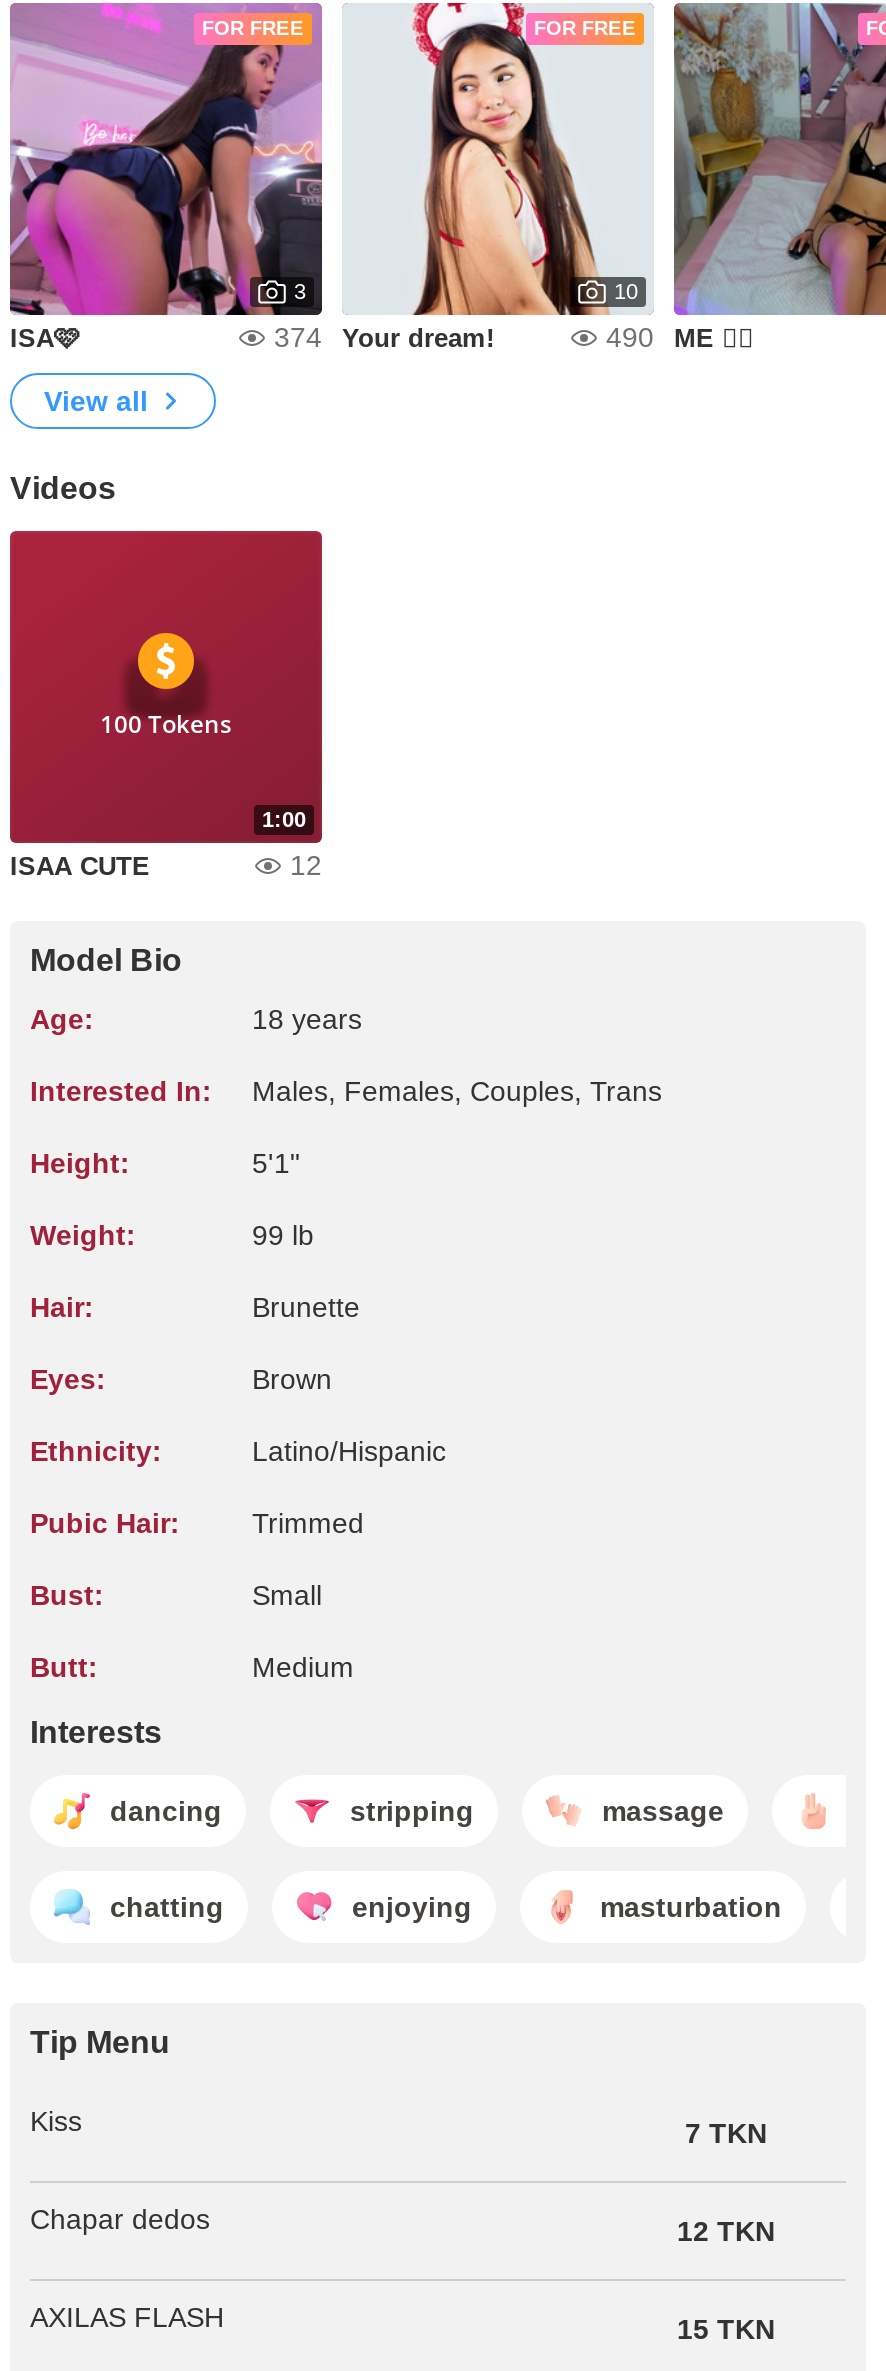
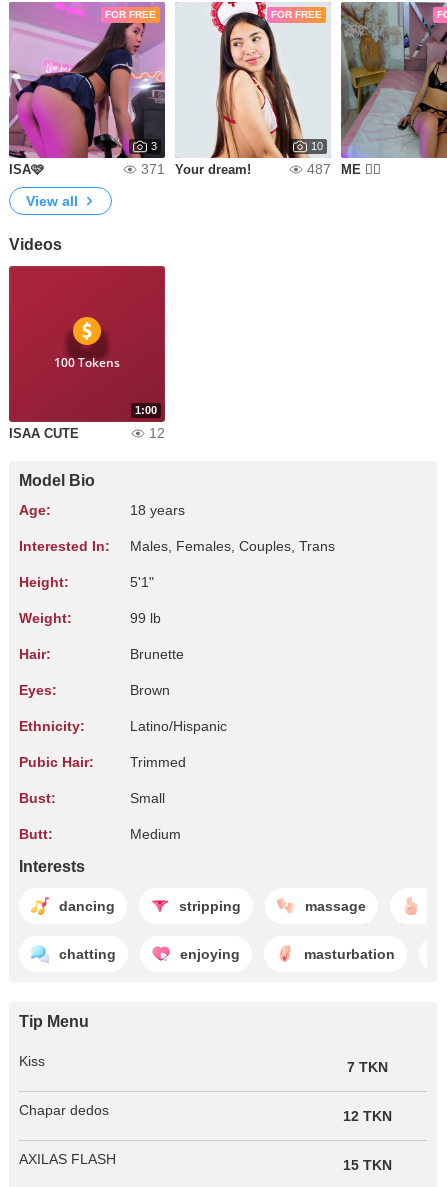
[274,321,494,353] 374 Your dream! -> [141,161,251,177] 371 Your dream!
[606,321,654,353] 490 -> [307,161,331,177] 487

